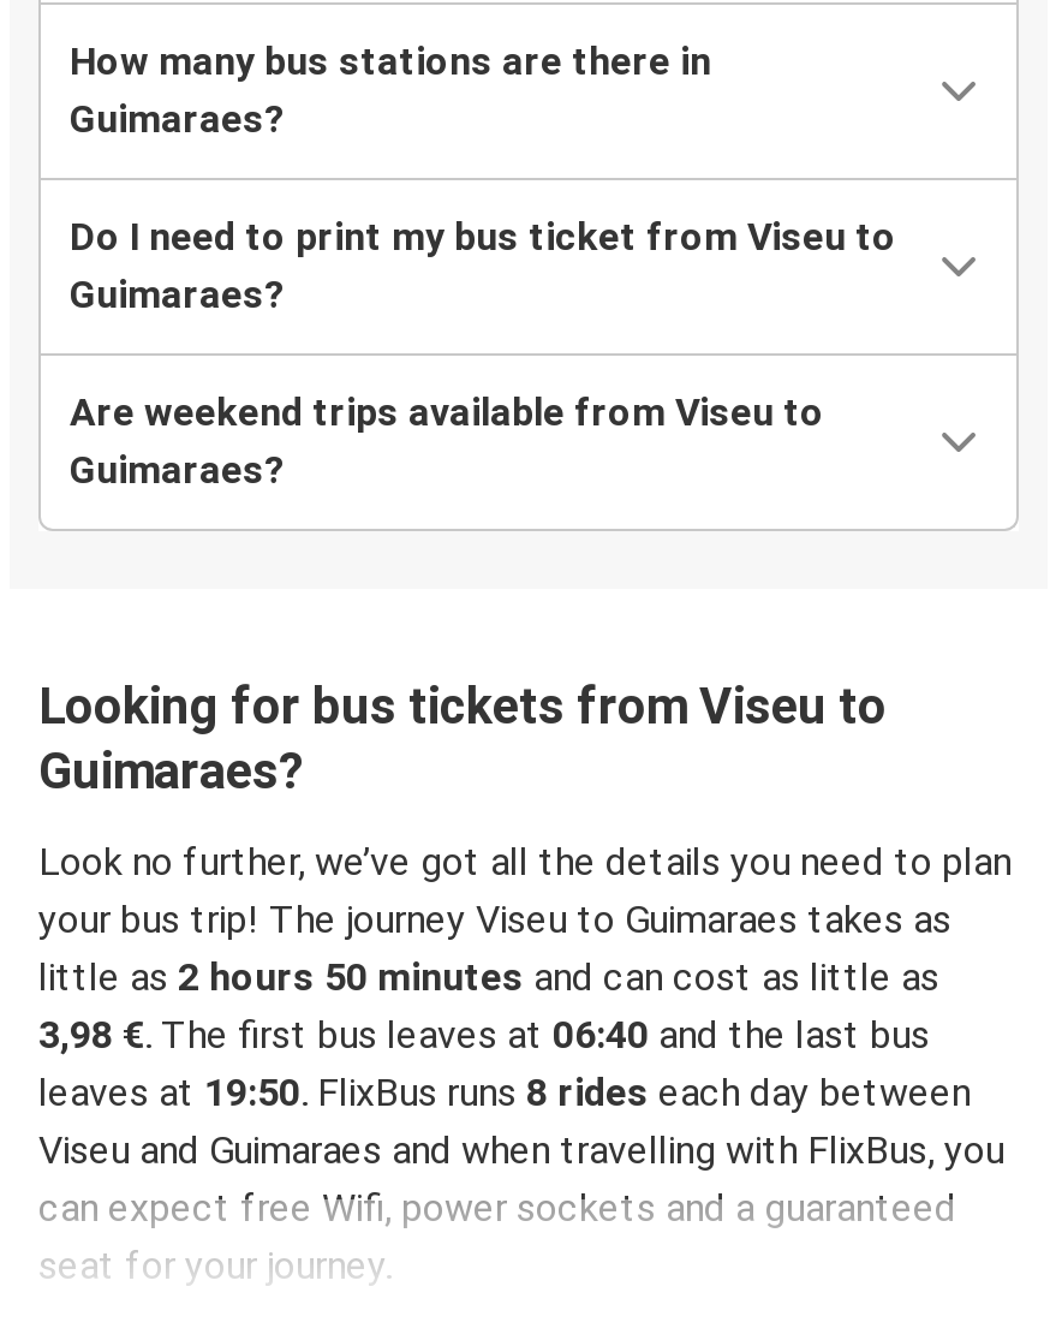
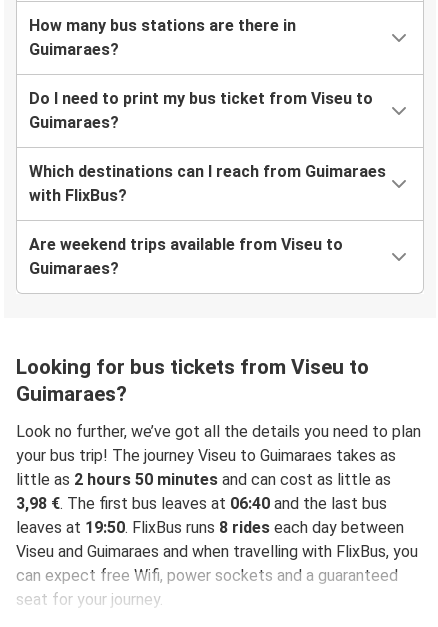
none -> [29,162,386,205] Which destinations can I reach from Guimaraes | with FlixBus?

